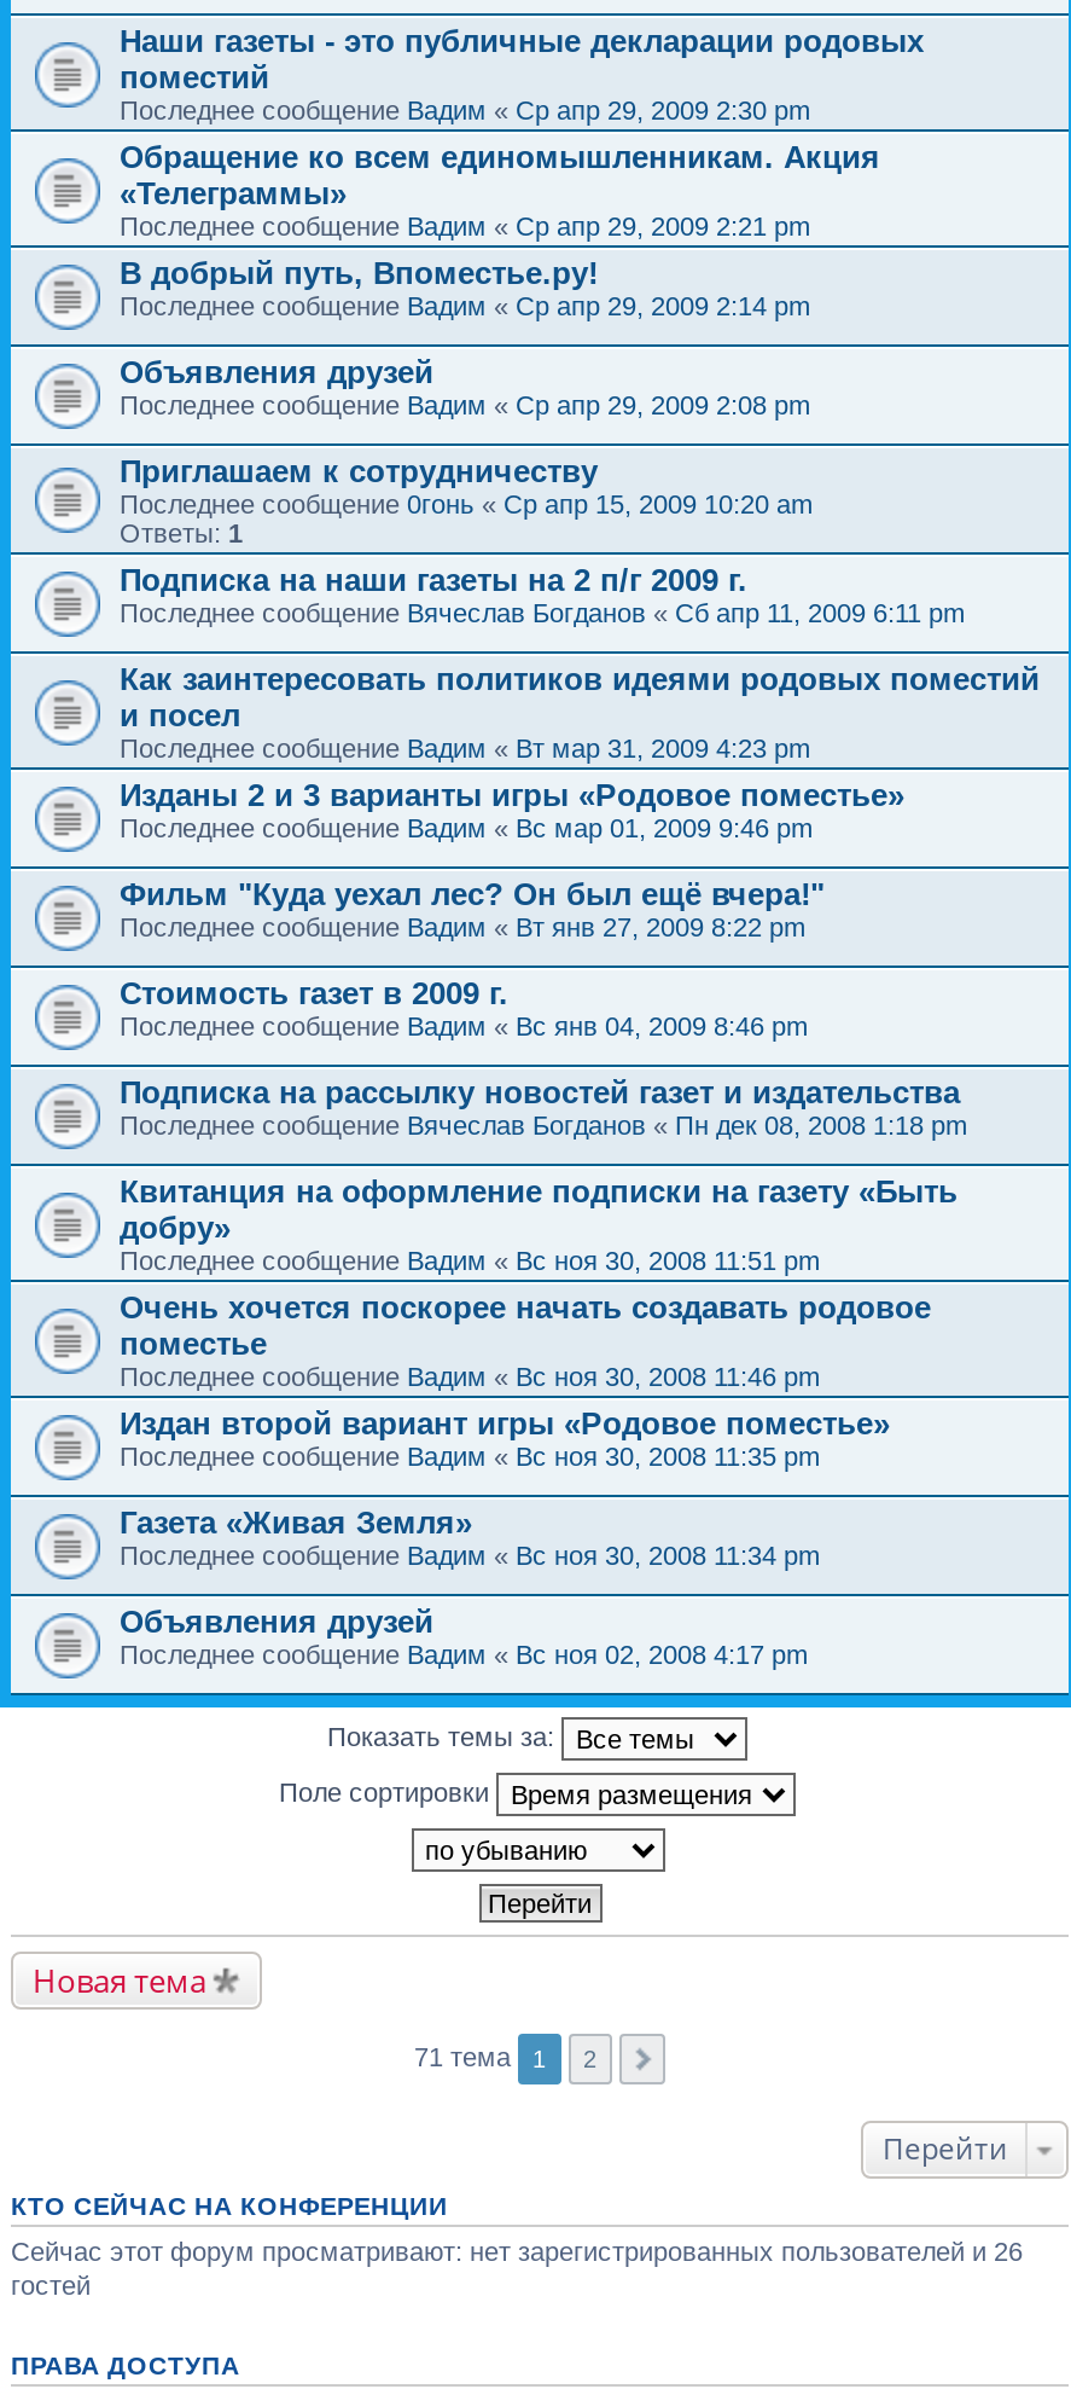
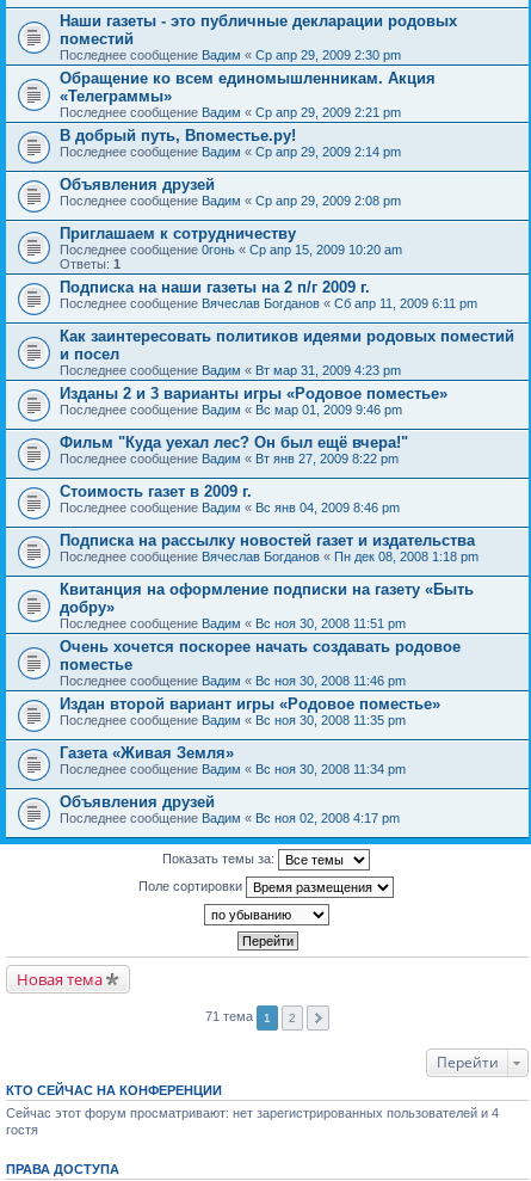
[11,2237,1023,2300] Сейчас этот форум просматривают: нет зарегистрированных пользователей и 26 | гостей -> [6,1106,499,1137] Сейчас этот форум просматривают: нет зарегистрированных пользователей и 4 | гостя

